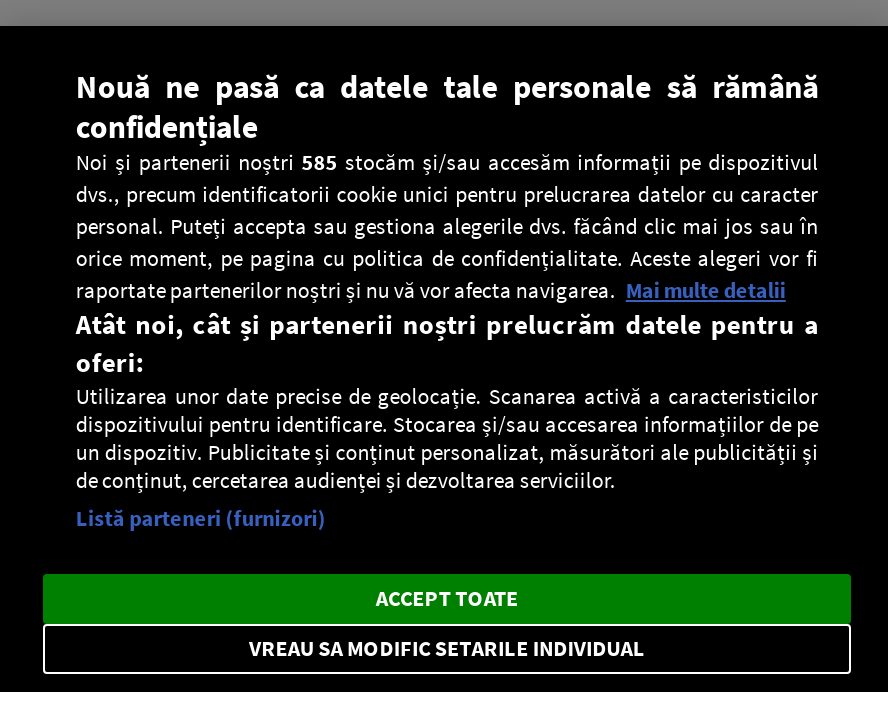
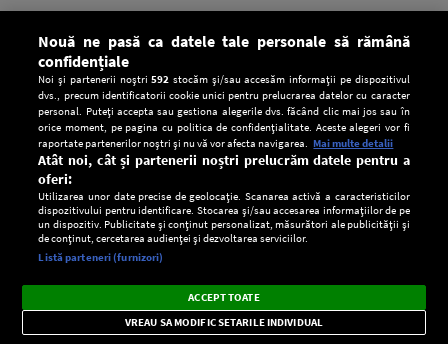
[76,148,818,176] Noi și partenerii noștri 585 stocăm și/sau accesăm informații pe dispozitivul -> [38,72,410,86] Noi și partenerii noștri 592 stocăm și/sau accesăm informații pe dispozitivul

